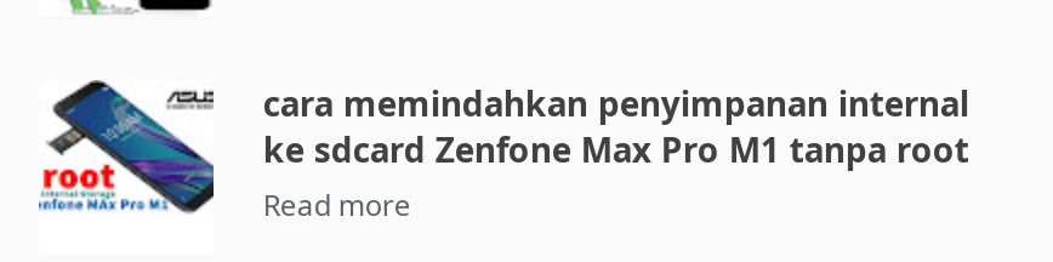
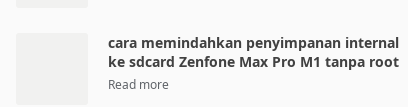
[36,78,216,213] [image] -> none

